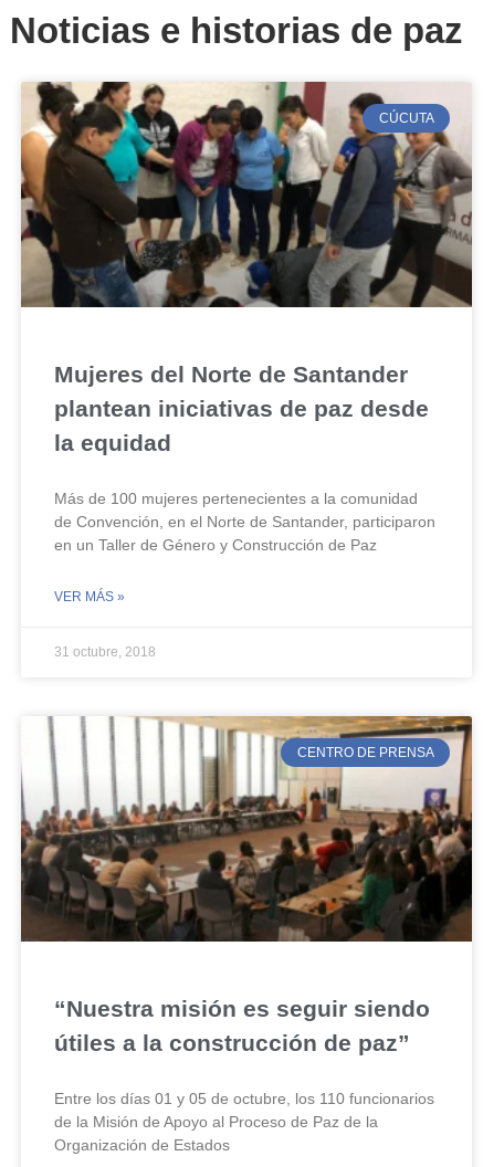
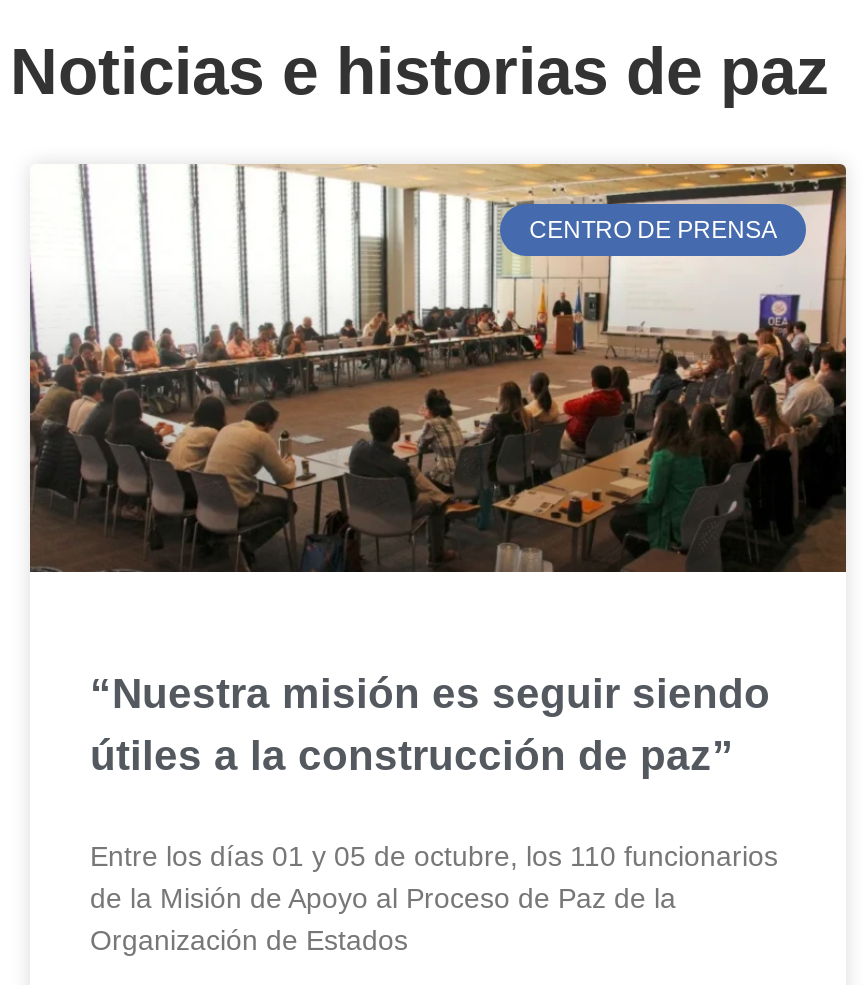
[21,81,473,308] [image] | CÚCUTA -> none
[54,361,435,604] Mujeres del Norte de Santander | plantean iniciativas de paz desde | la equidad | Más de 100 mujeres pertenecientes a la comunidad | de Convención, en el Norte de Santander, participaron | en un Taller de Género y Construcción de Paz | VER MÁS » -> none
[54,644,156,660] 31 octubre, 2018 -> none

